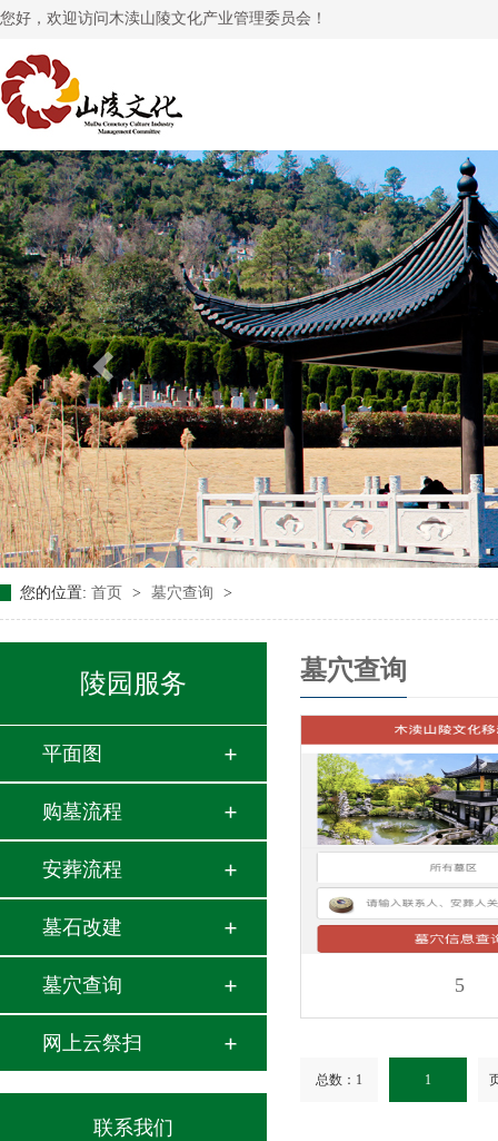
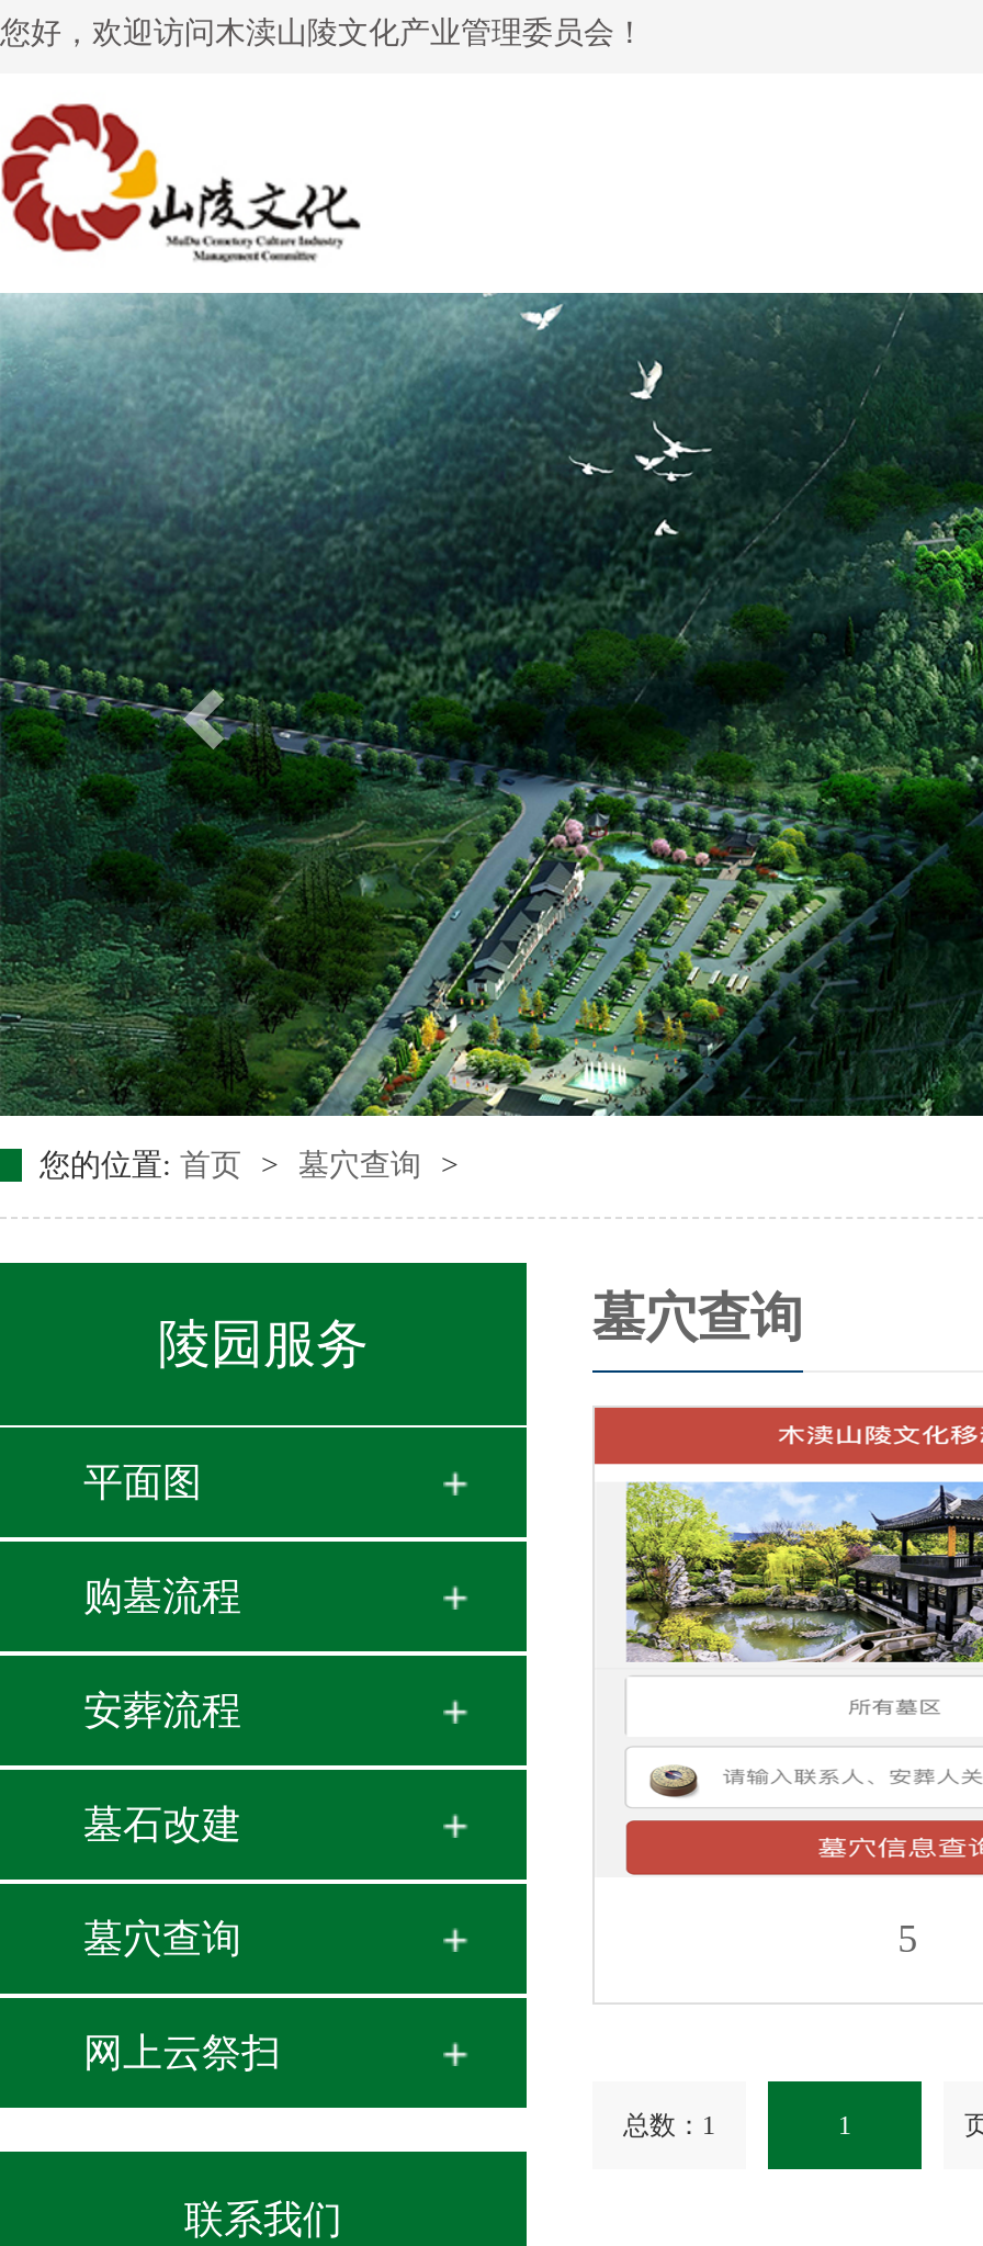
[3,149,495,569] [image] -> [7,291,976,1118] [image]

